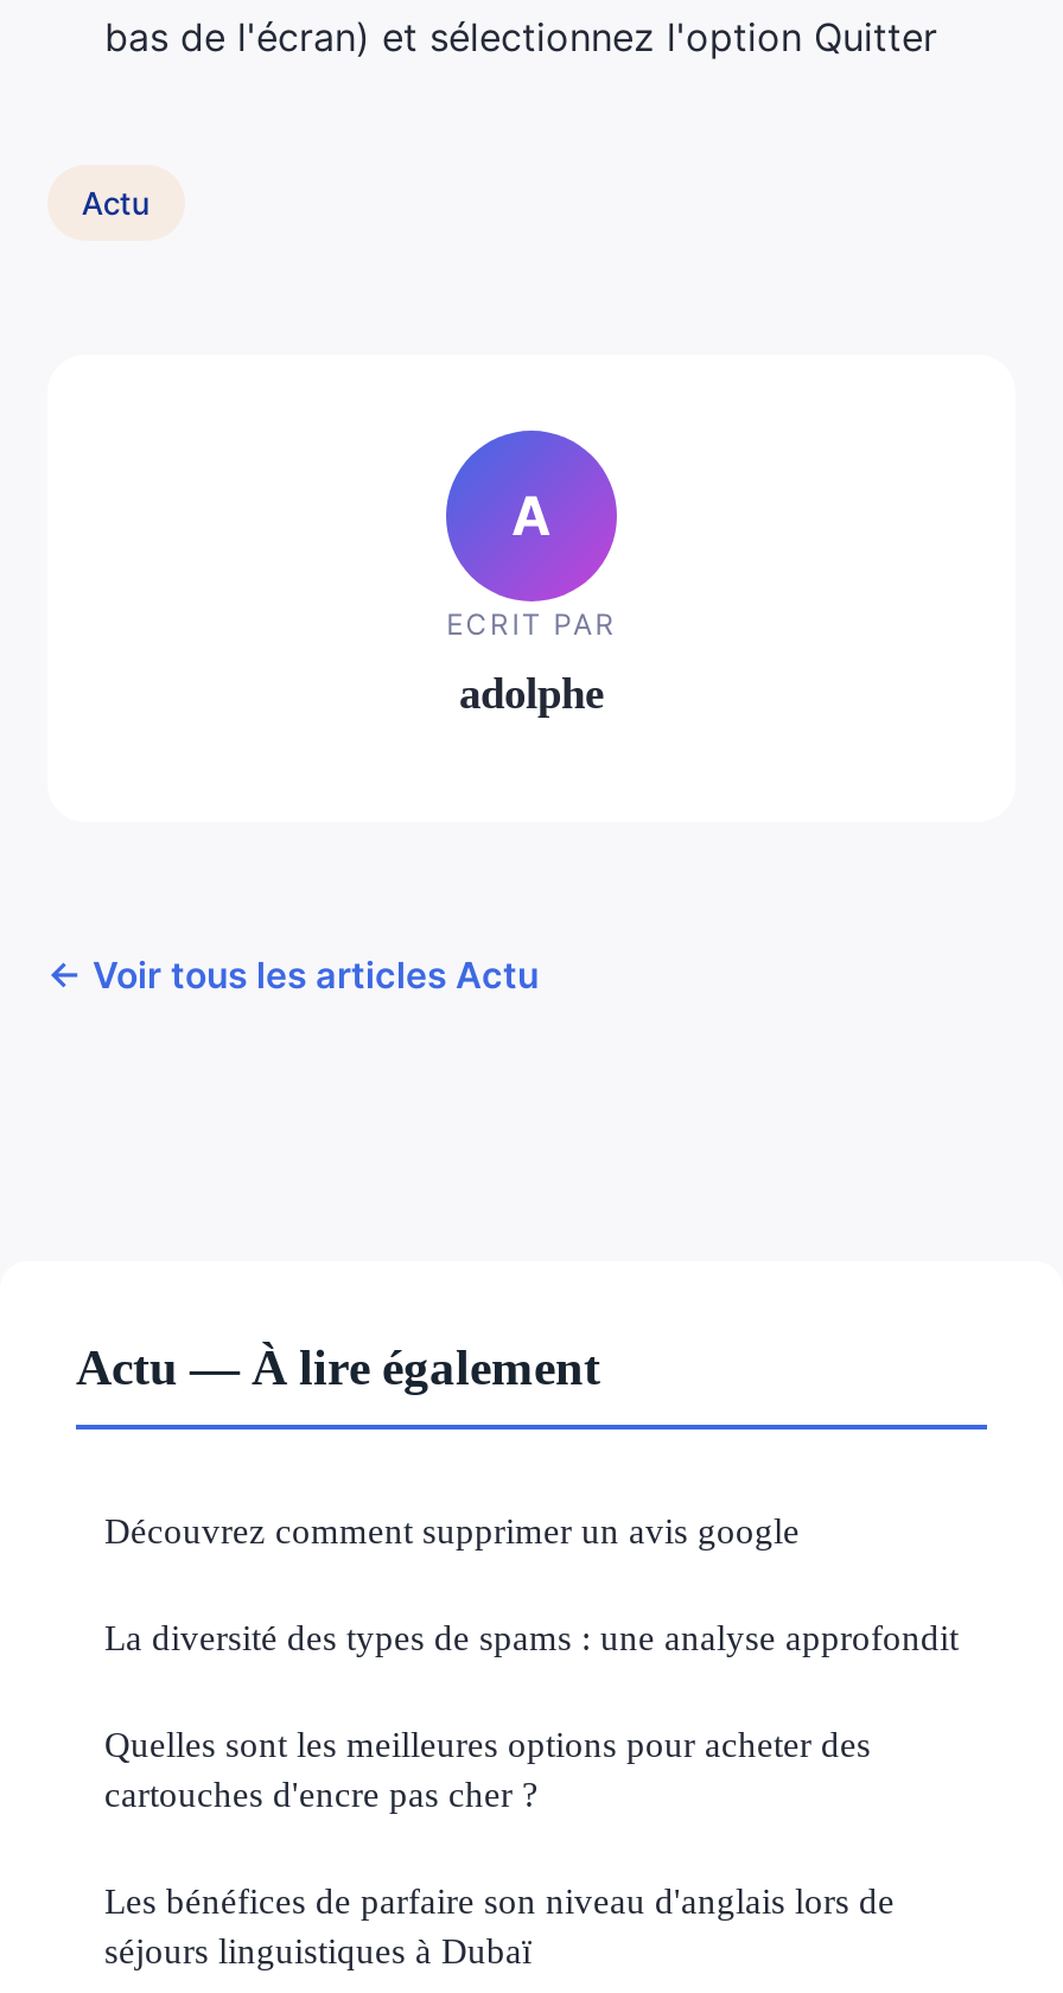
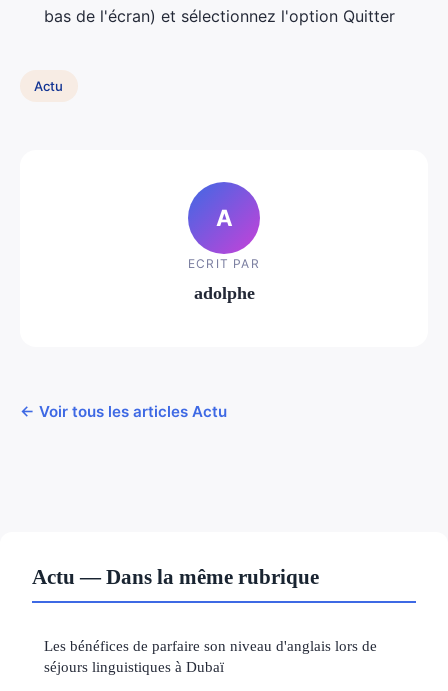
[76,1340,959,1814] Actu — À lire également | Découvrez comment supprimer un avis google | La diversité des types de spams : une analyse approfondit | Quelles sont les meilleures options pour acheter des | cartouches d'encre pas cher ? -> [32,565,319,588] Actu — Dans la même rubrique

